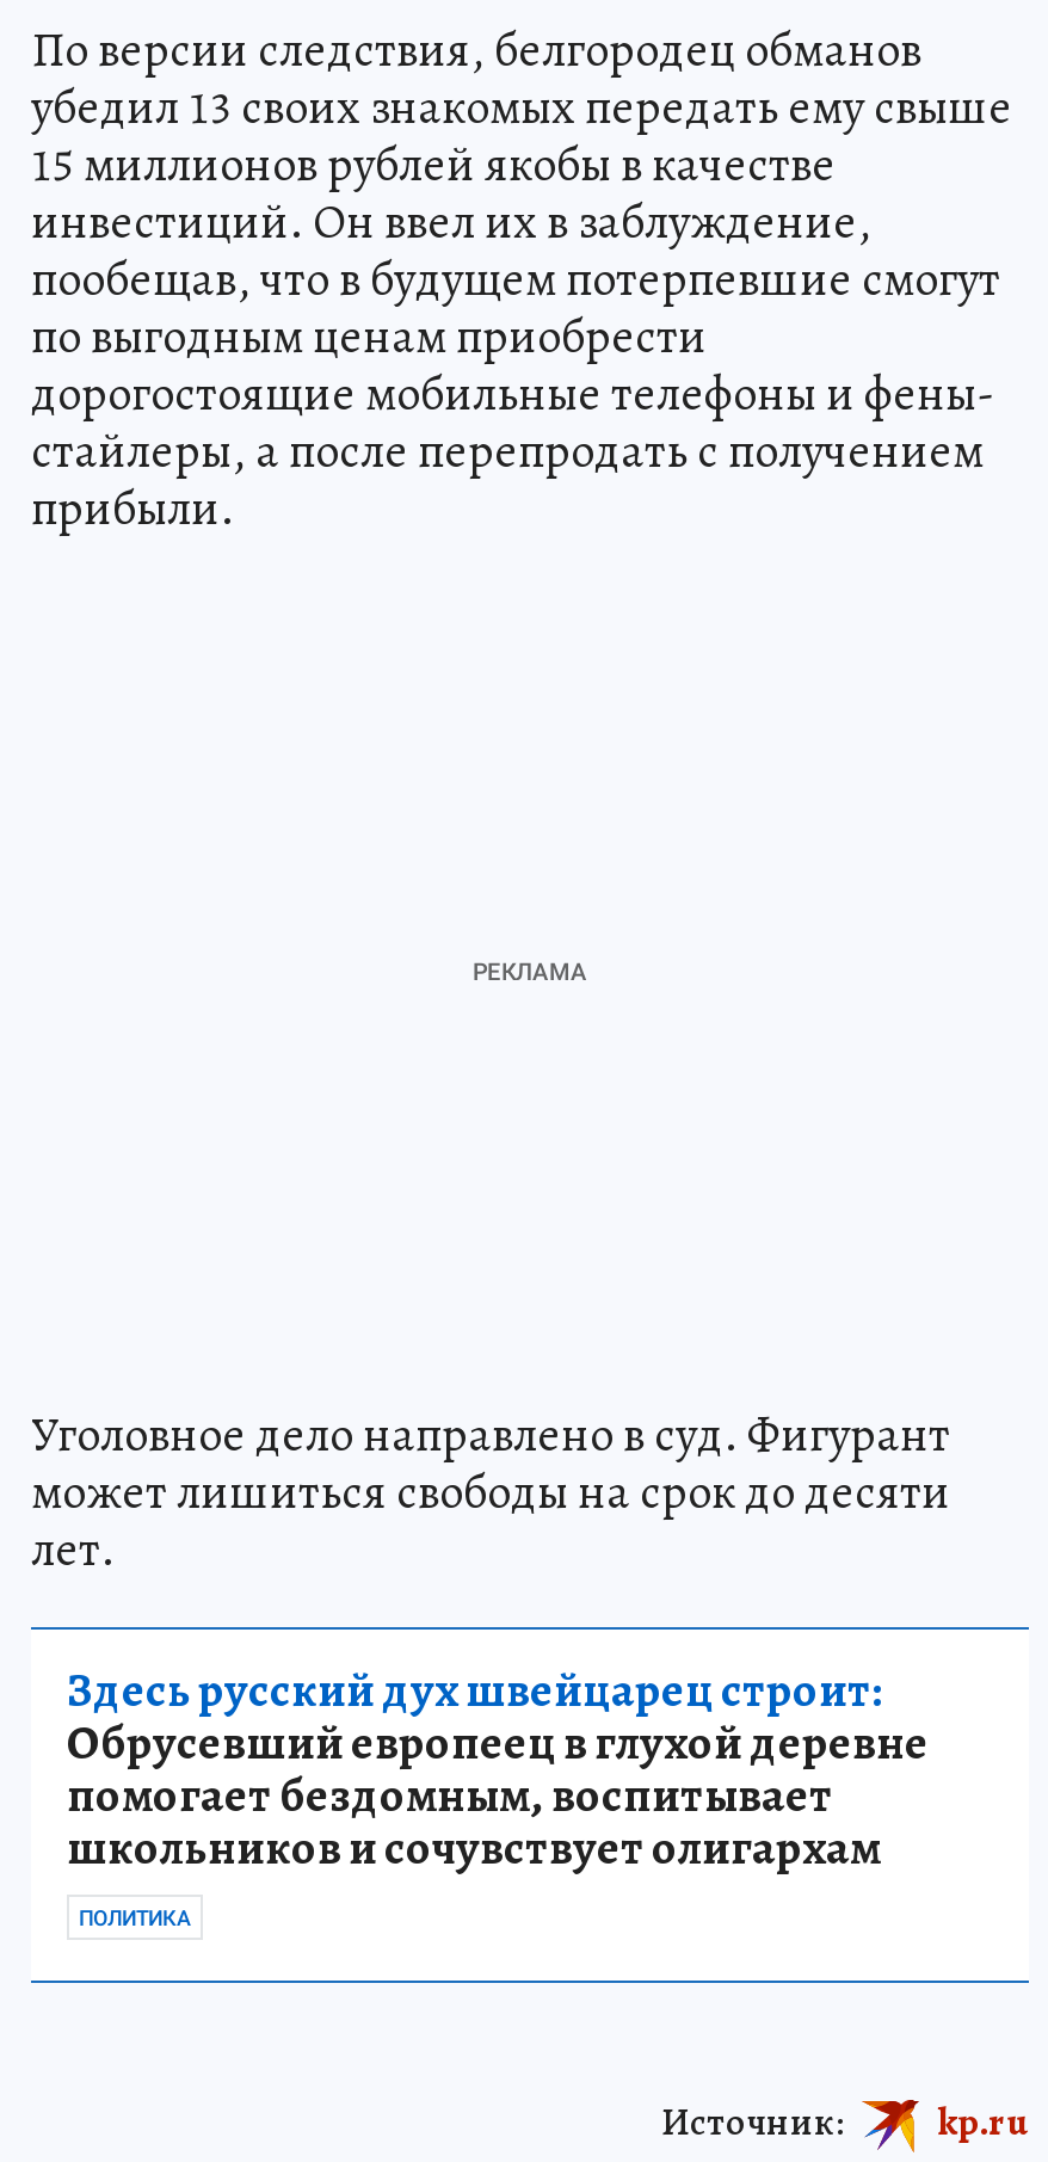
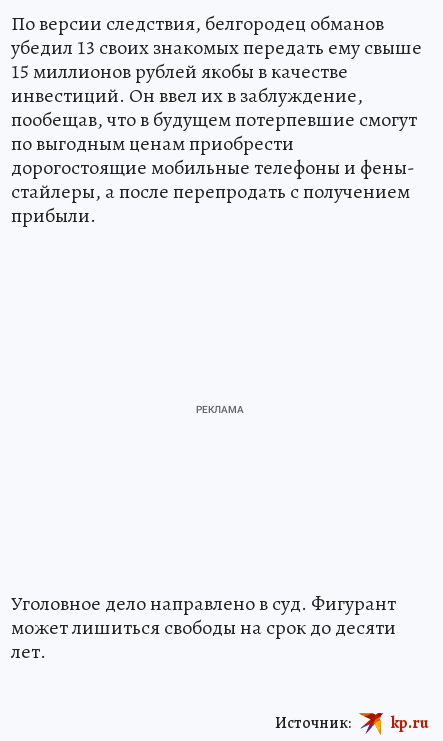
[67,1657,929,1929] Здесь русский дух швейцарец строит: | Обрусевший европеец в глухой деревне | помогает бездомным, воспитывает | школьников и сочувствует олигархам | ПОЛИТИКА -> none

